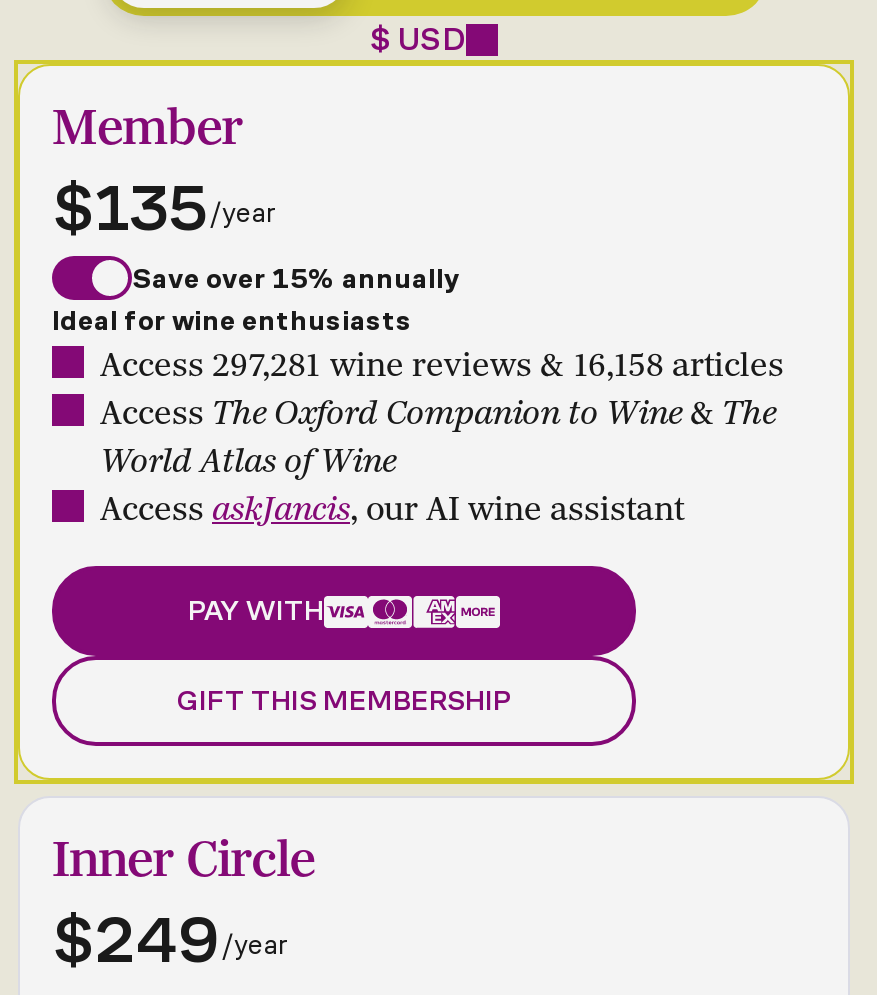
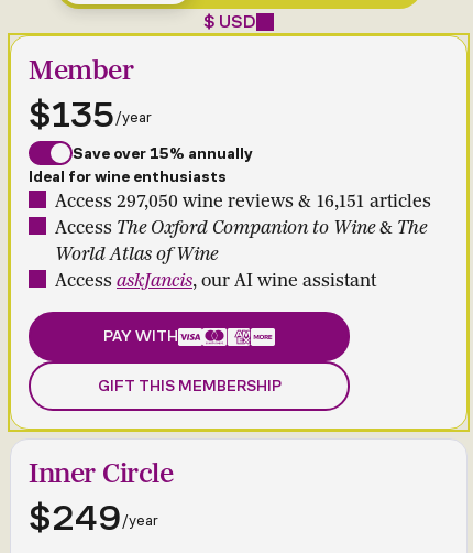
[100,344,784,386] Access 297,281 wine reviews & 16,158 articles -> [55,189,431,213] Access 297,050 wine reviews & 16,151 articles

